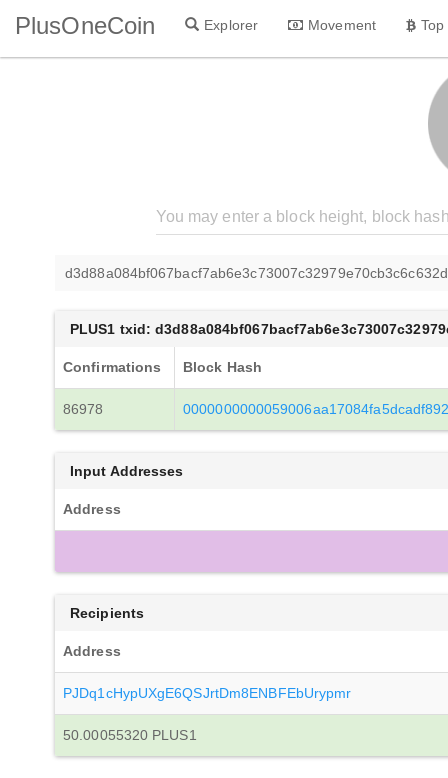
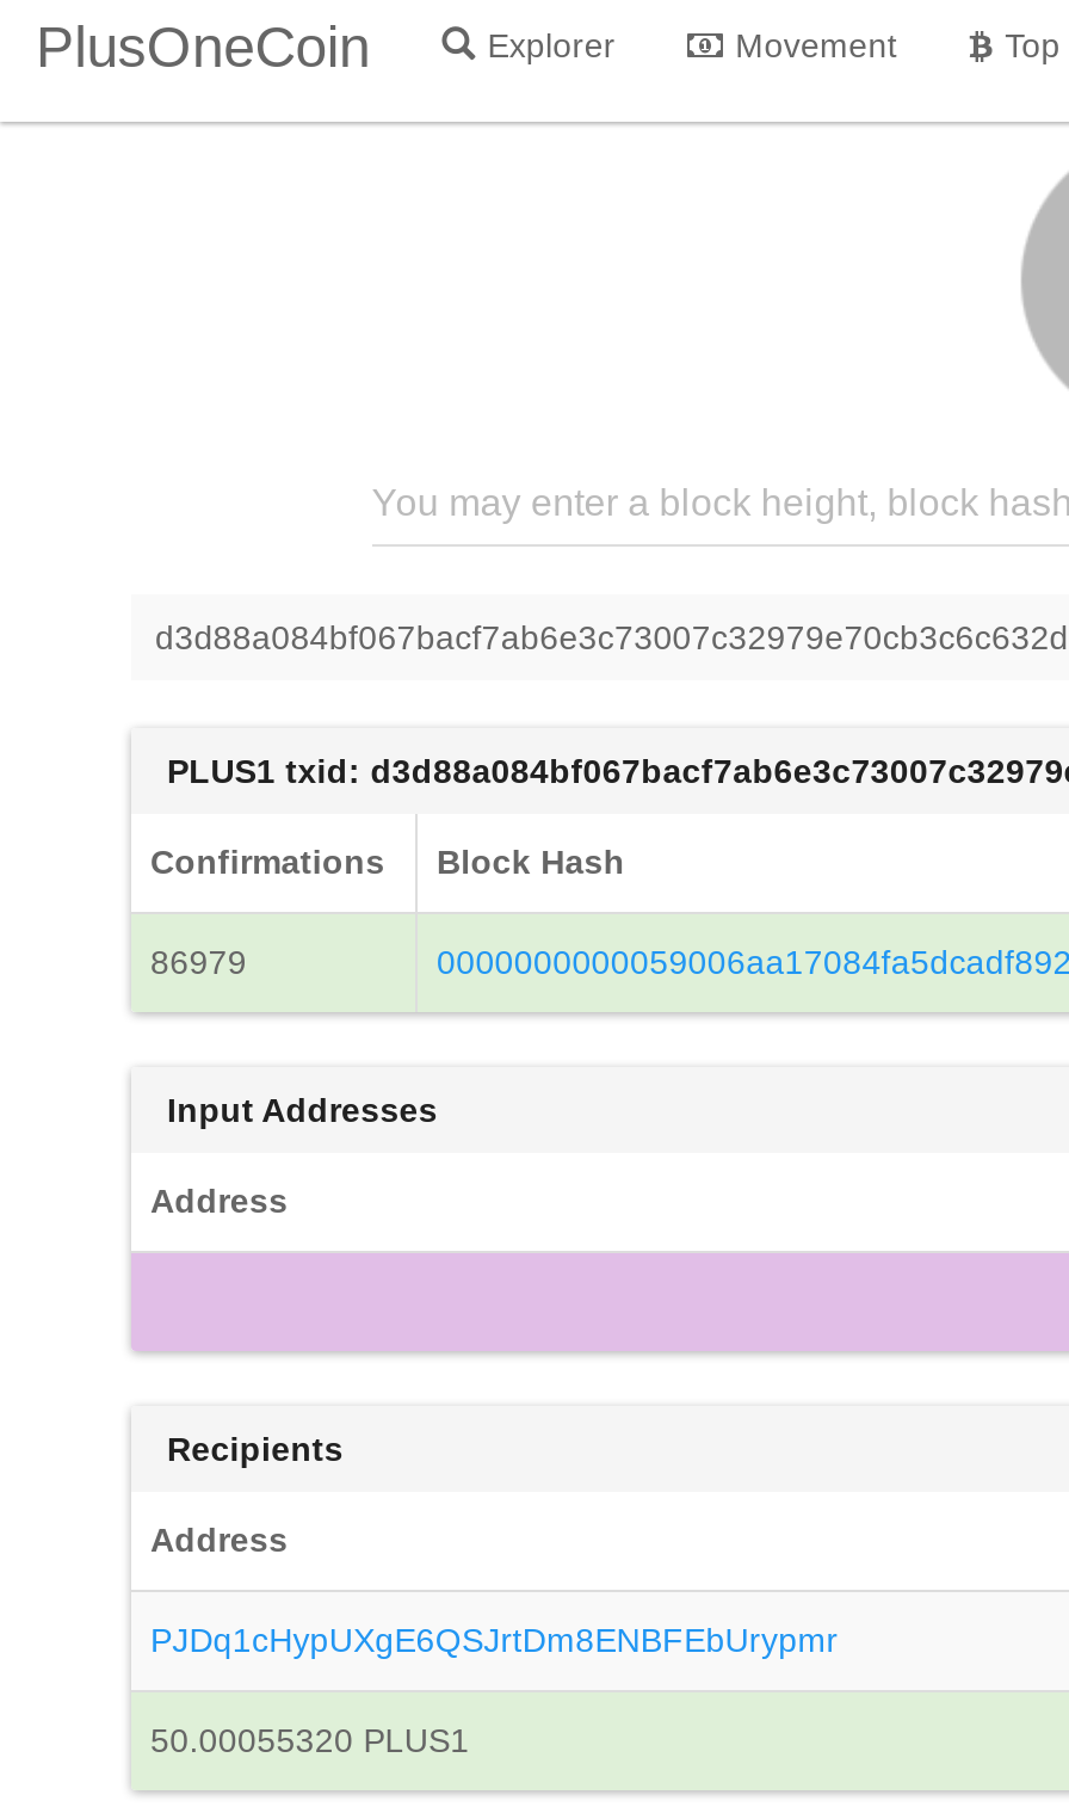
[63,401,103,417] 86978 -> [150,943,247,981] 86979

